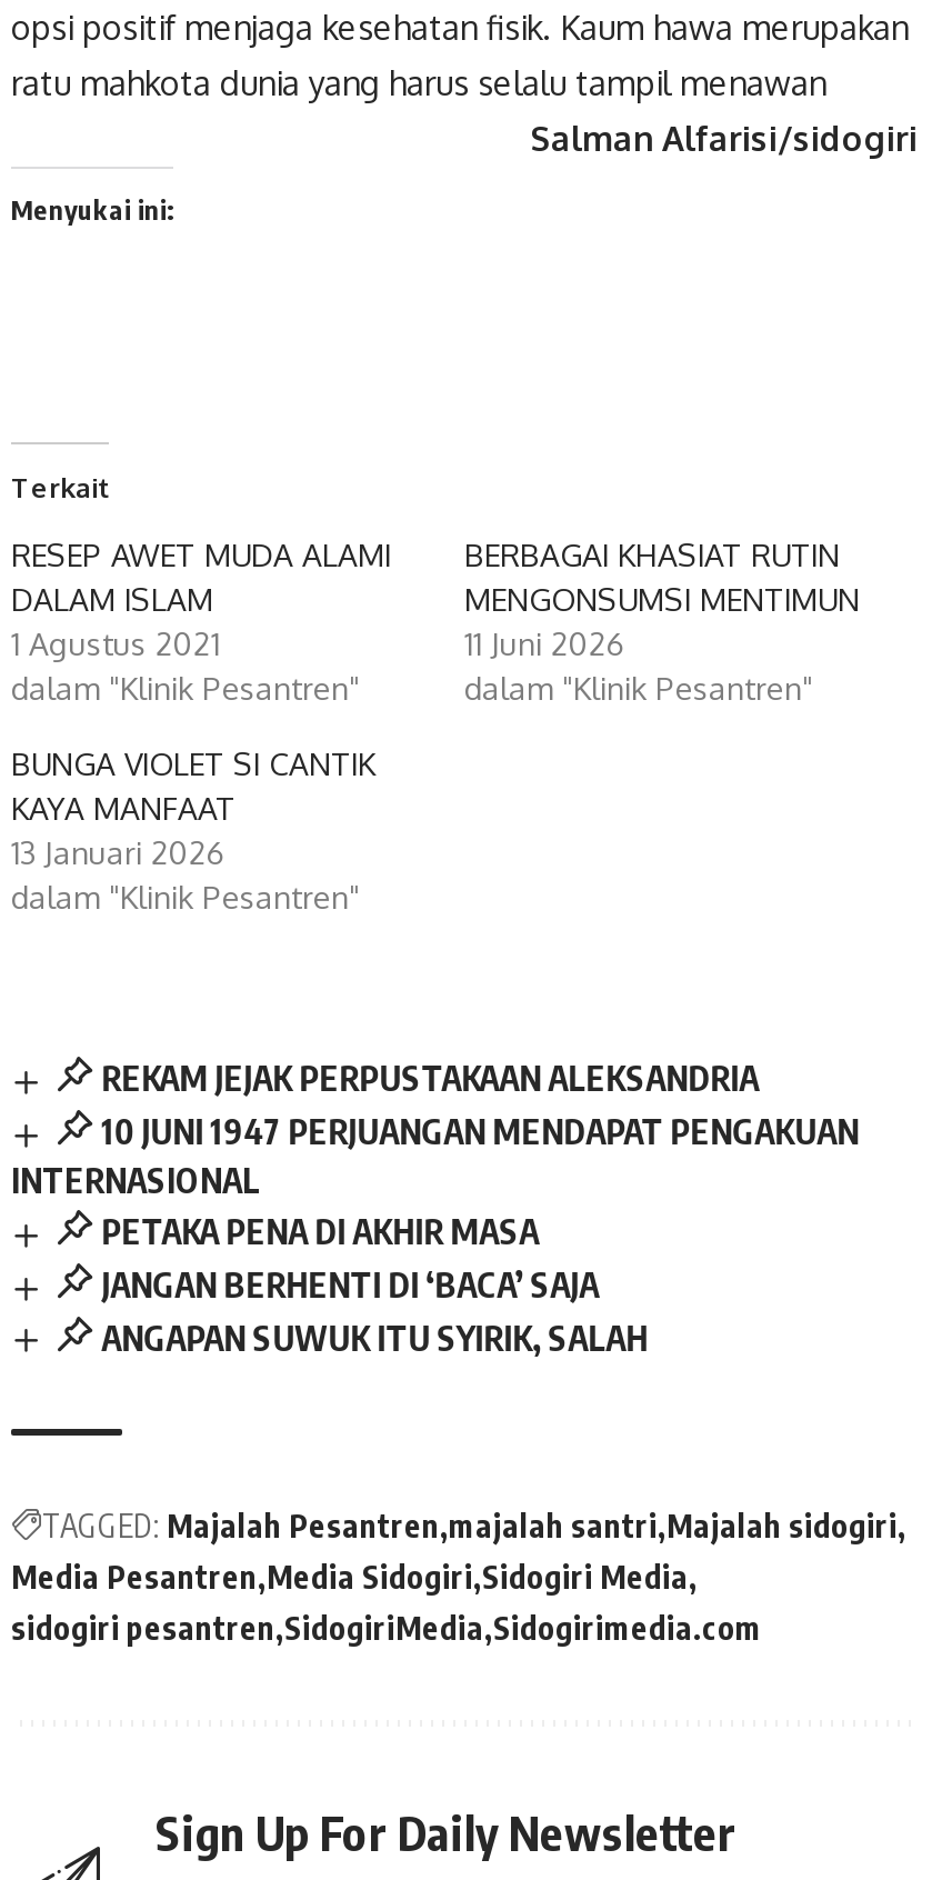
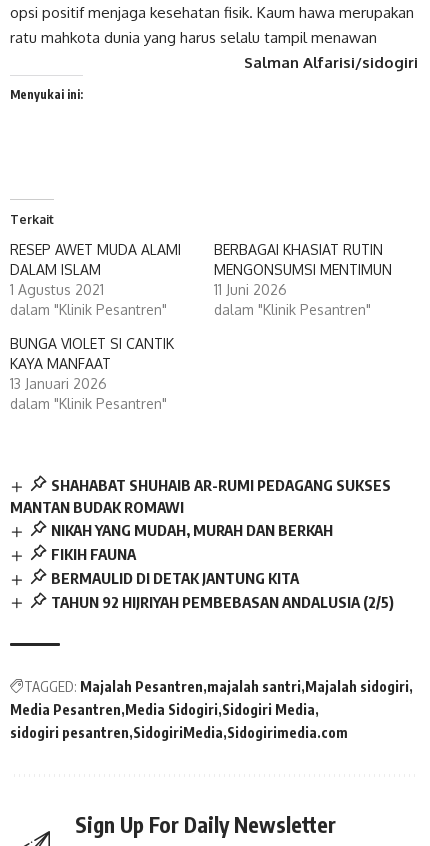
[11,1058,859,1357] REKAM JEJAK PERPUSTAKAAN ALEKSANDRIA | 10 JUNI 1947 PERJUANGAN MENDAPAT PENGAKUAN | INTERNASIONAL | PETAKA PENA DI AKHIR MASA | JANGAN BERHENTI DI ‘BACA’ SAJA | ANGAPAN SUWUK ITU SYIRIK, SALAH -> [10,476,394,610] SHAHABAT SHUHAIB AR-RUMI PEDAGANG SUKSES | MANTAN BUDAK ROMAWI | NIKAH YANG MUDAH, MURAH DAN BERKAH | FIKIH FAUNA | BERMAULID DI DETAK JANTUNG KITA | TAHUN 92 HIJRIYAH PEMBEBASAN ANDALUSIA (2/5)

